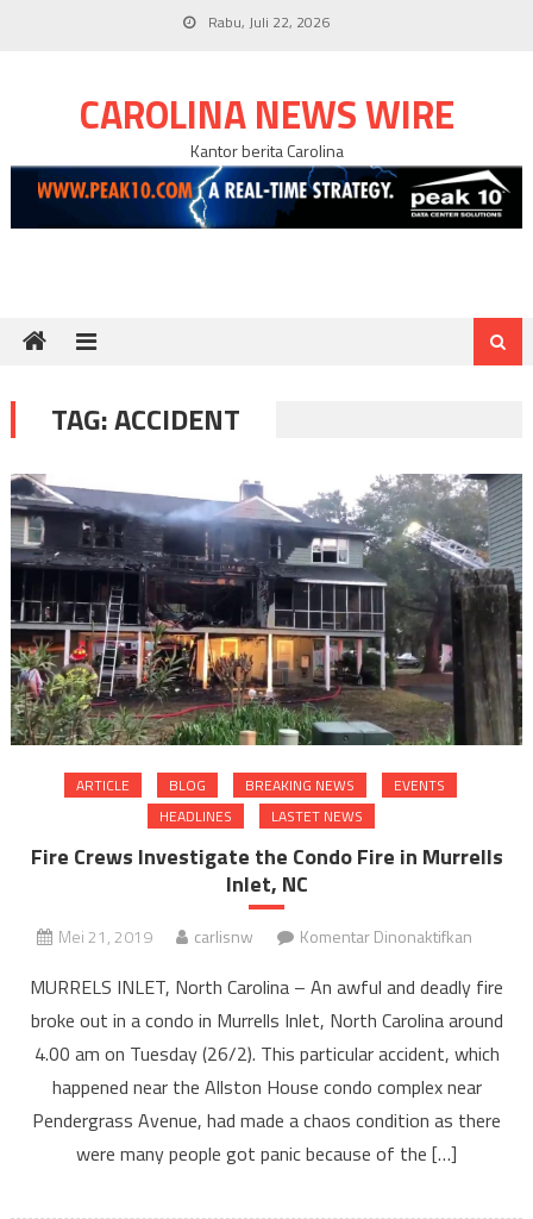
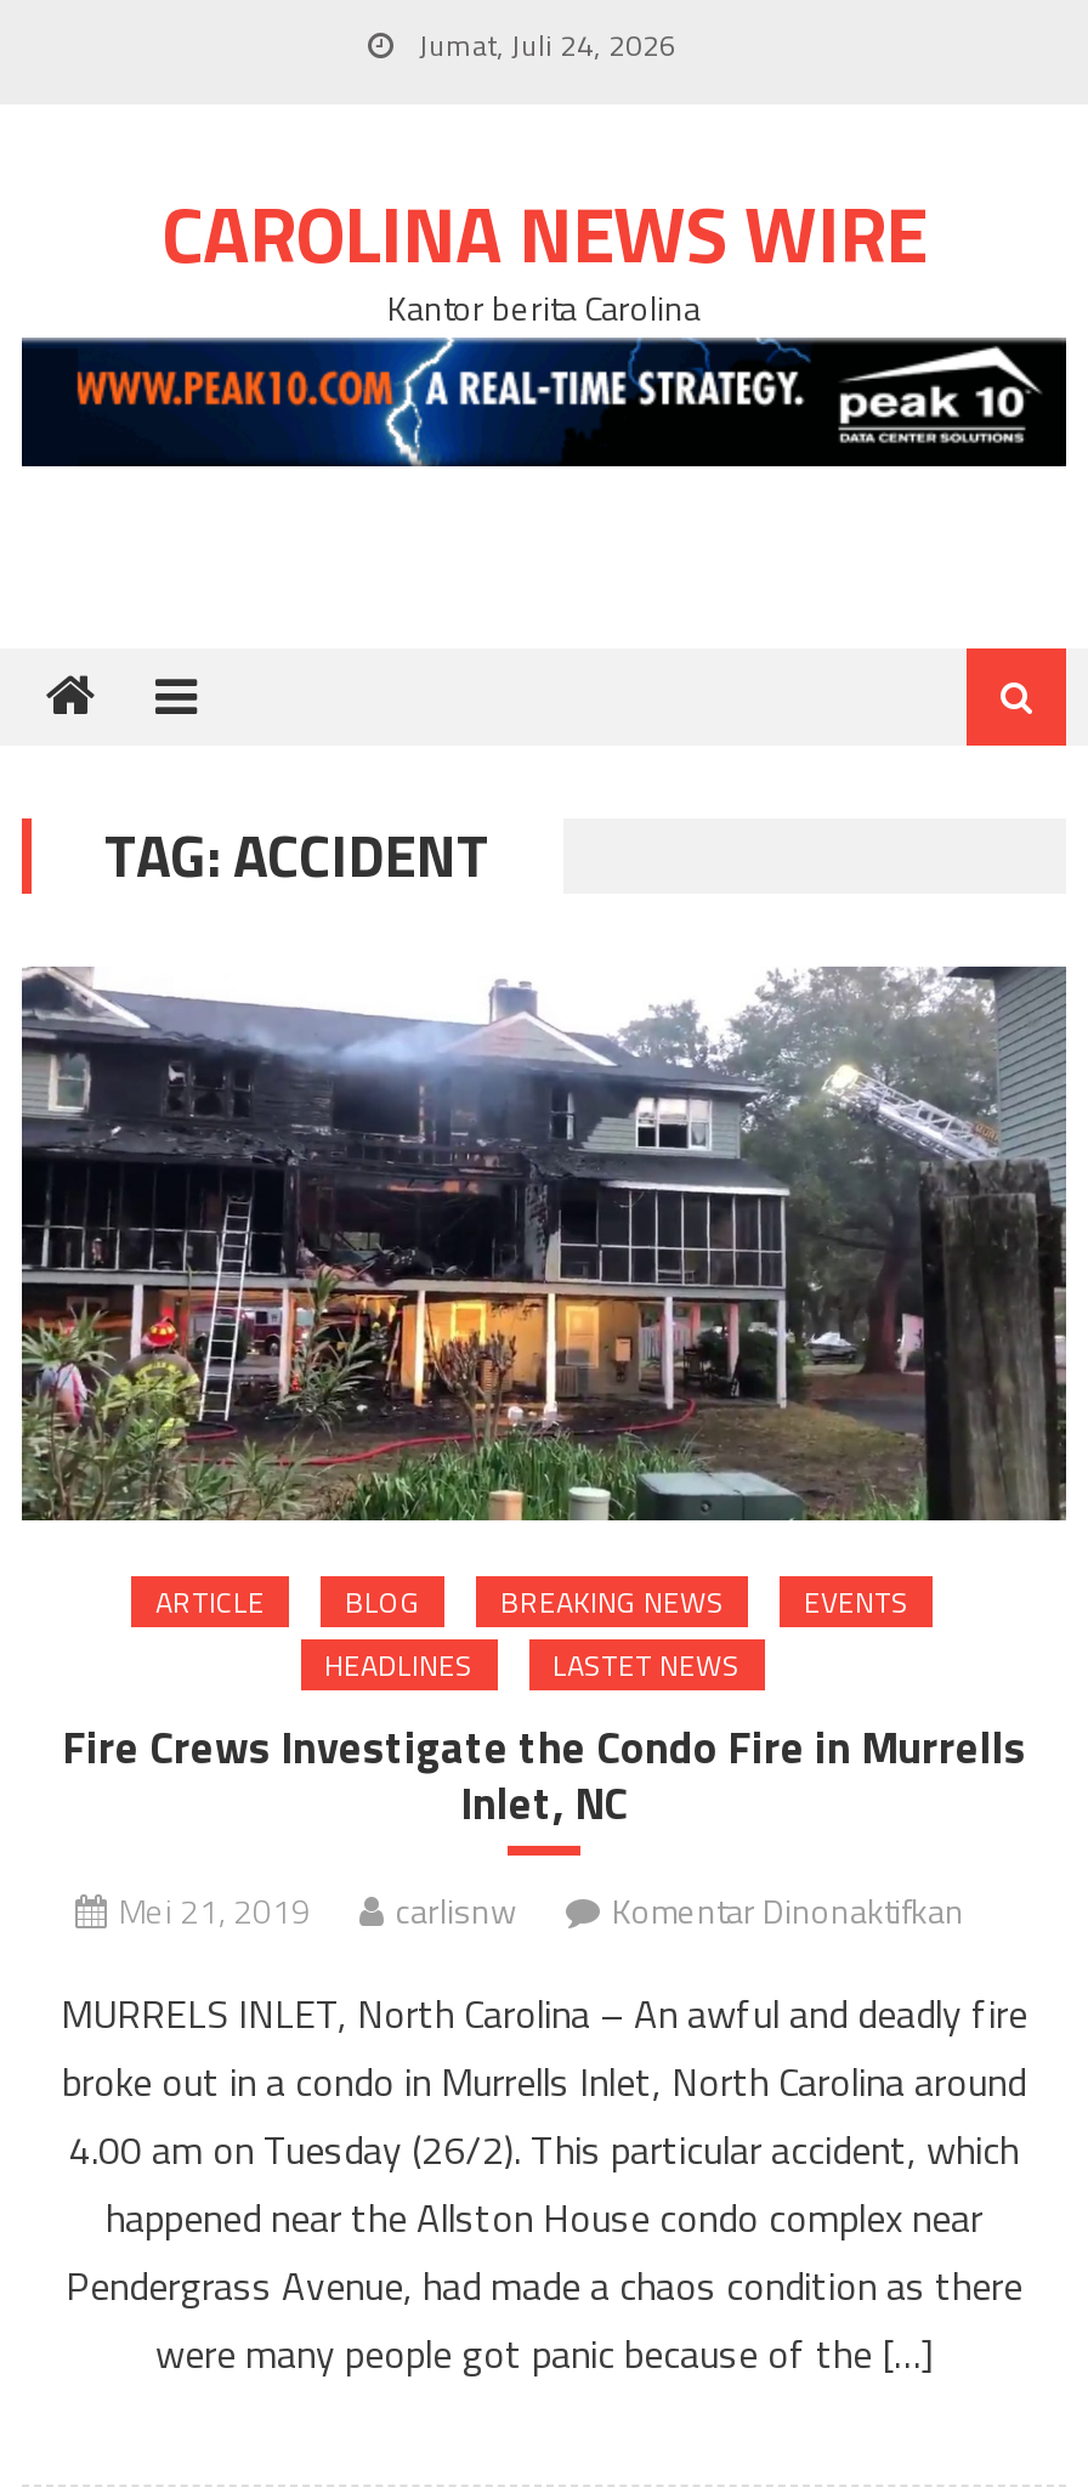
[204,11,329,33] Rabu, Juli 22, 2026 -> [412,22,676,68] Jumat, Juli 24, 2026

